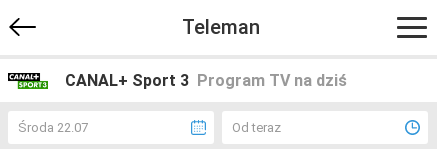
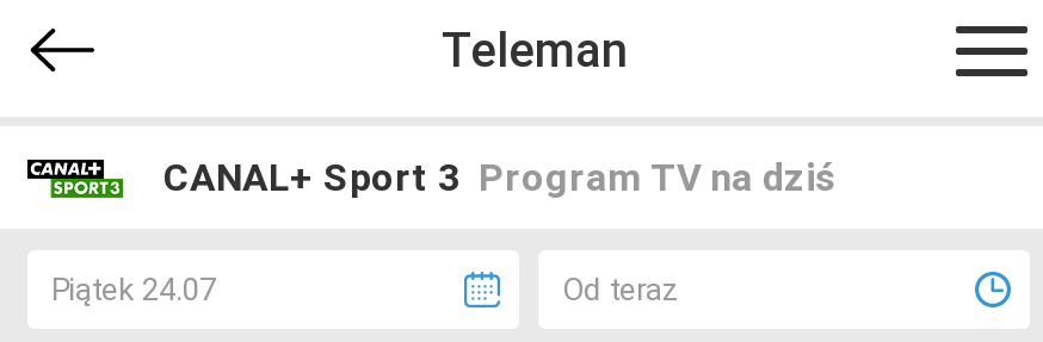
[18,120,88,135] Środa 22.07 -> [51,272,216,307] Piątek 24.07

